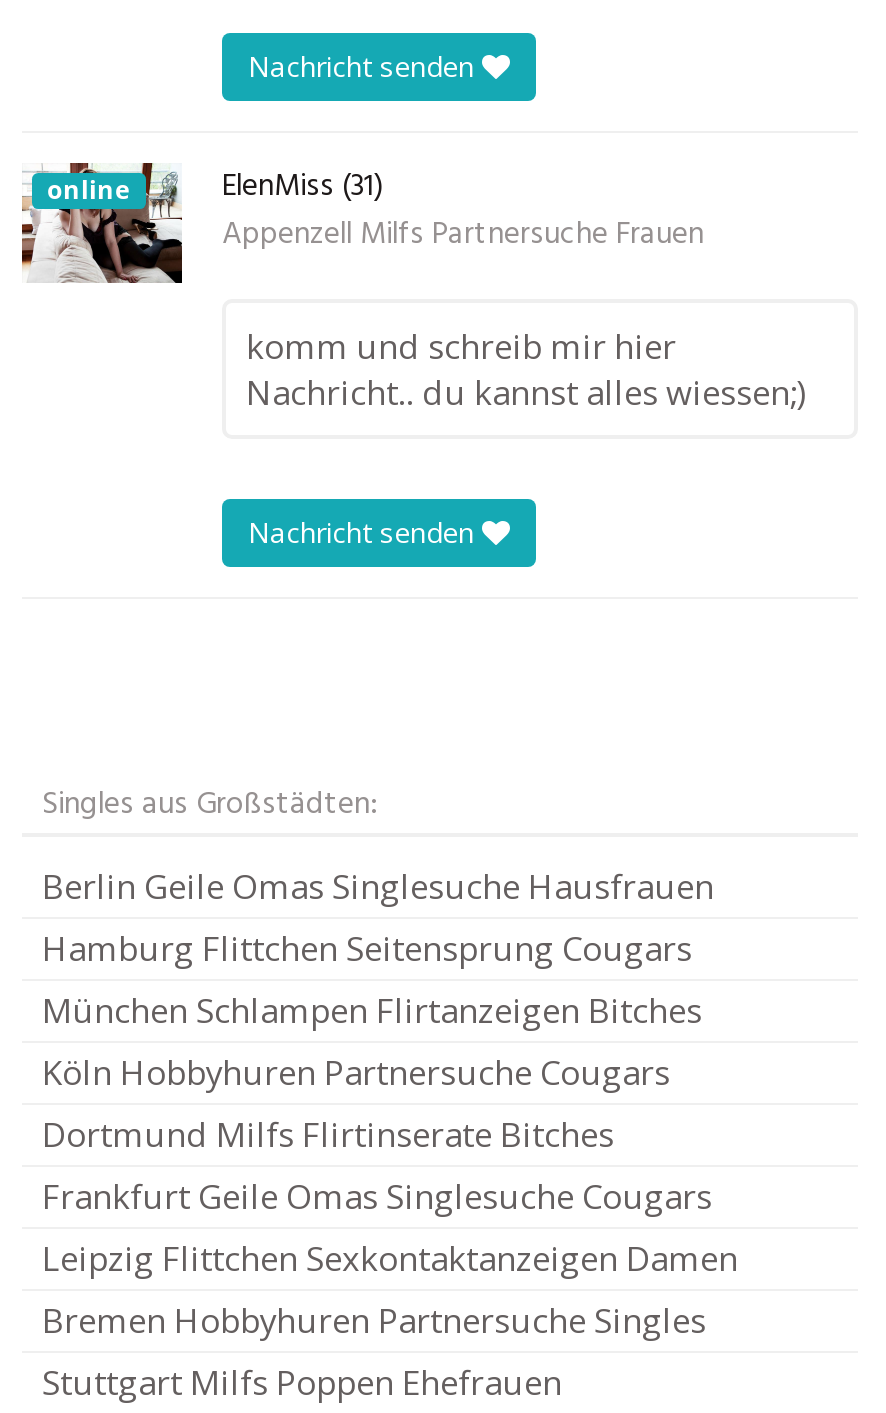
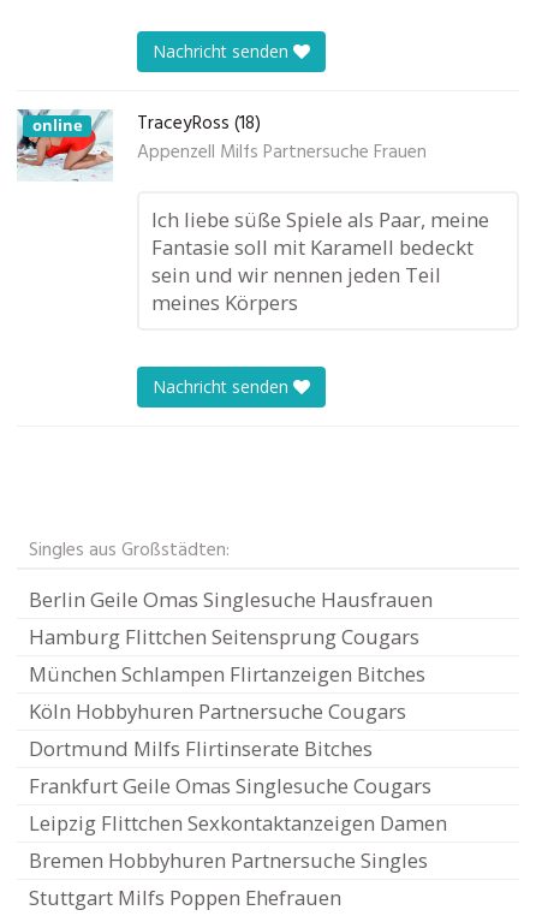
[20,161,384,285] [image] | ElenMiss (31) -> [17,108,261,182] [image] | TraceyRoss (18)
[246,323,806,415] komm und schreib mir hier | Nachricht.. du kannst alles wiessen;) -> [151,206,489,316] Ich liebe süße Spiele als Paar, meine | Fantasie soll mit Karamell bedeckt | sein und wir nennen jeden Teil | meines Körpers

